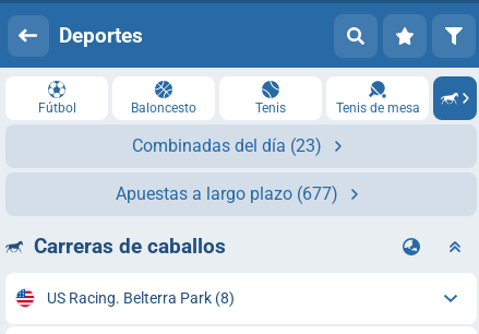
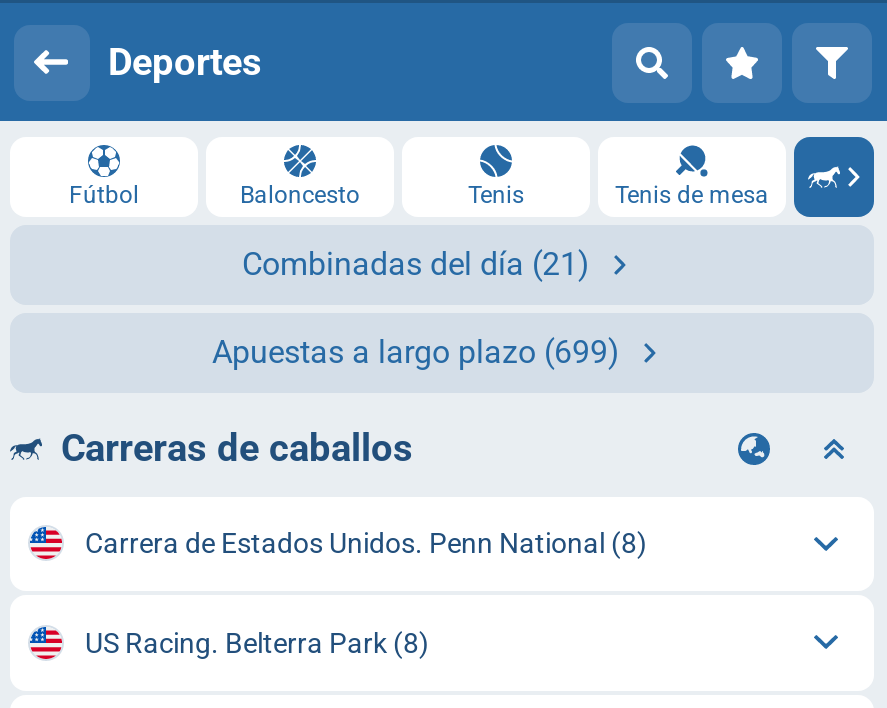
[132,135,322,156] Combinadas del día (23) -> [242,245,590,283] Combinadas del día (21)
[116,183,338,204] Apuestas a largo plazo (677) -> [212,333,620,371] Apuestas a largo plazo (699)
none -> [85,527,647,559] Carrera de Estados Unidos. Penn National (8)

